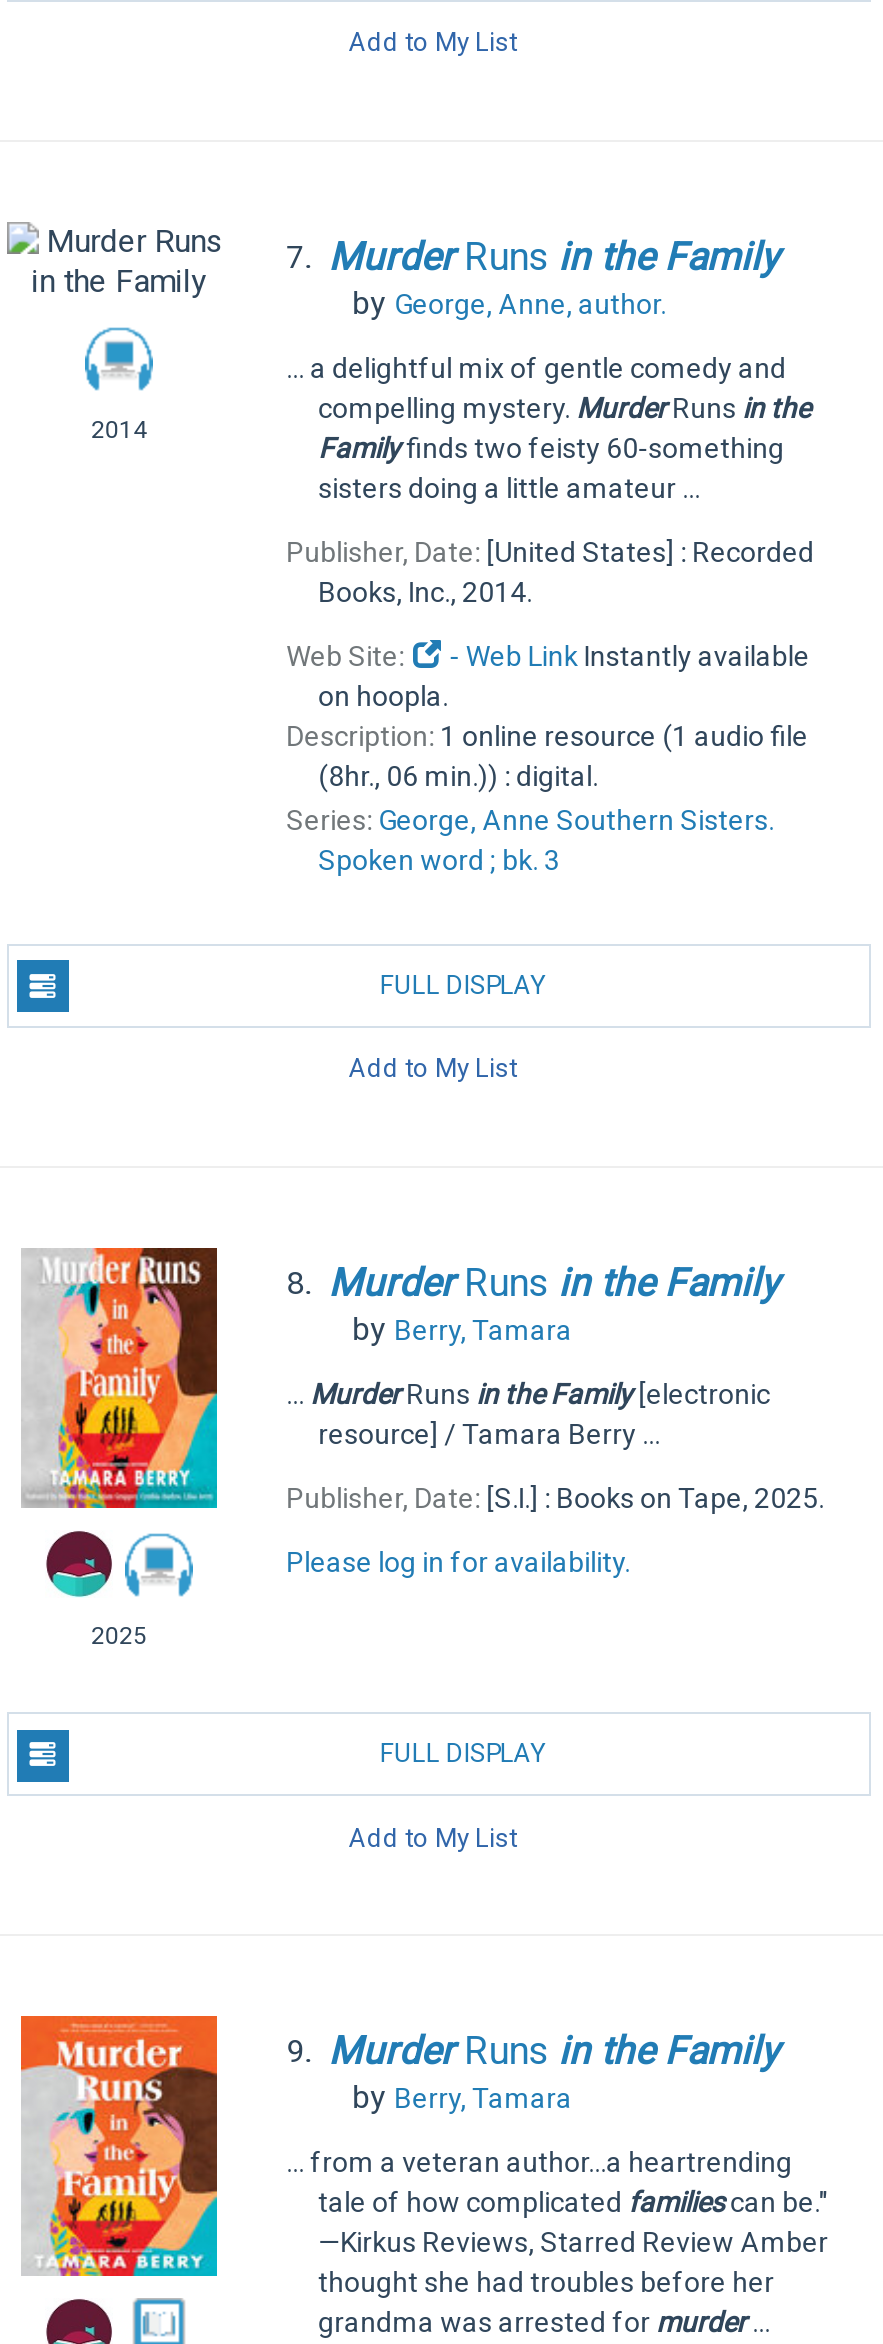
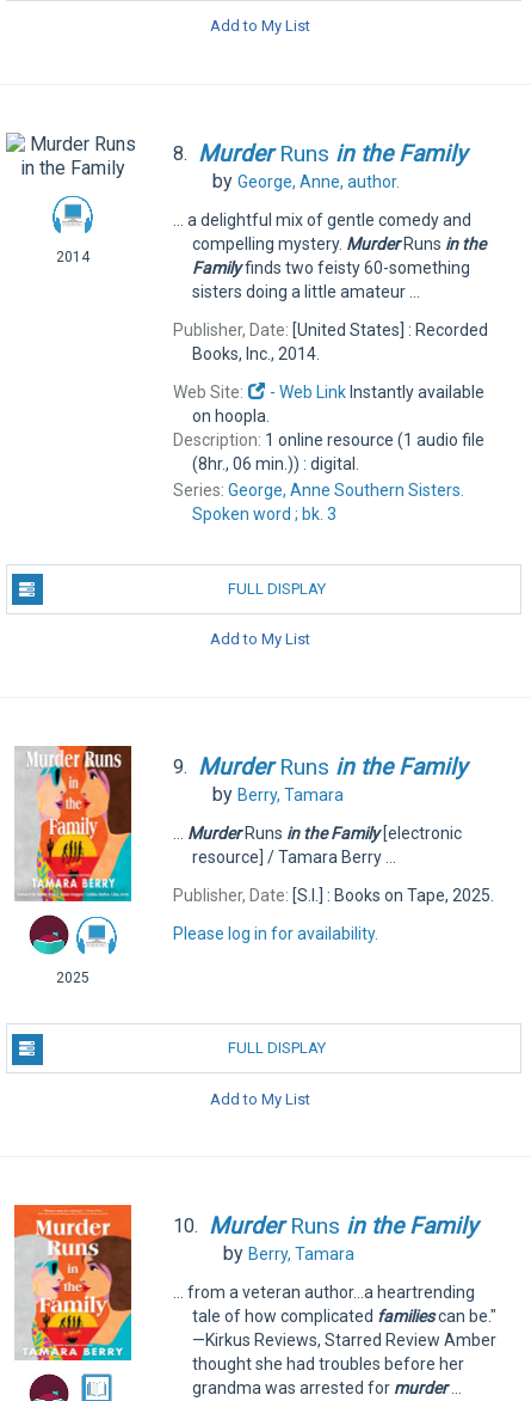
[286,234,778,280] 7. Murder Runs in the Family -> none
moved [286,1260,778,1306] -> [173,140,466,167]: 8. Murder Runs in the Family
none -> [173,1213,477,1240] 10. Murder Runs in the Family
moved [286,2029,778,2075] -> [173,753,466,781]: 9. Murder Runs in the Family

